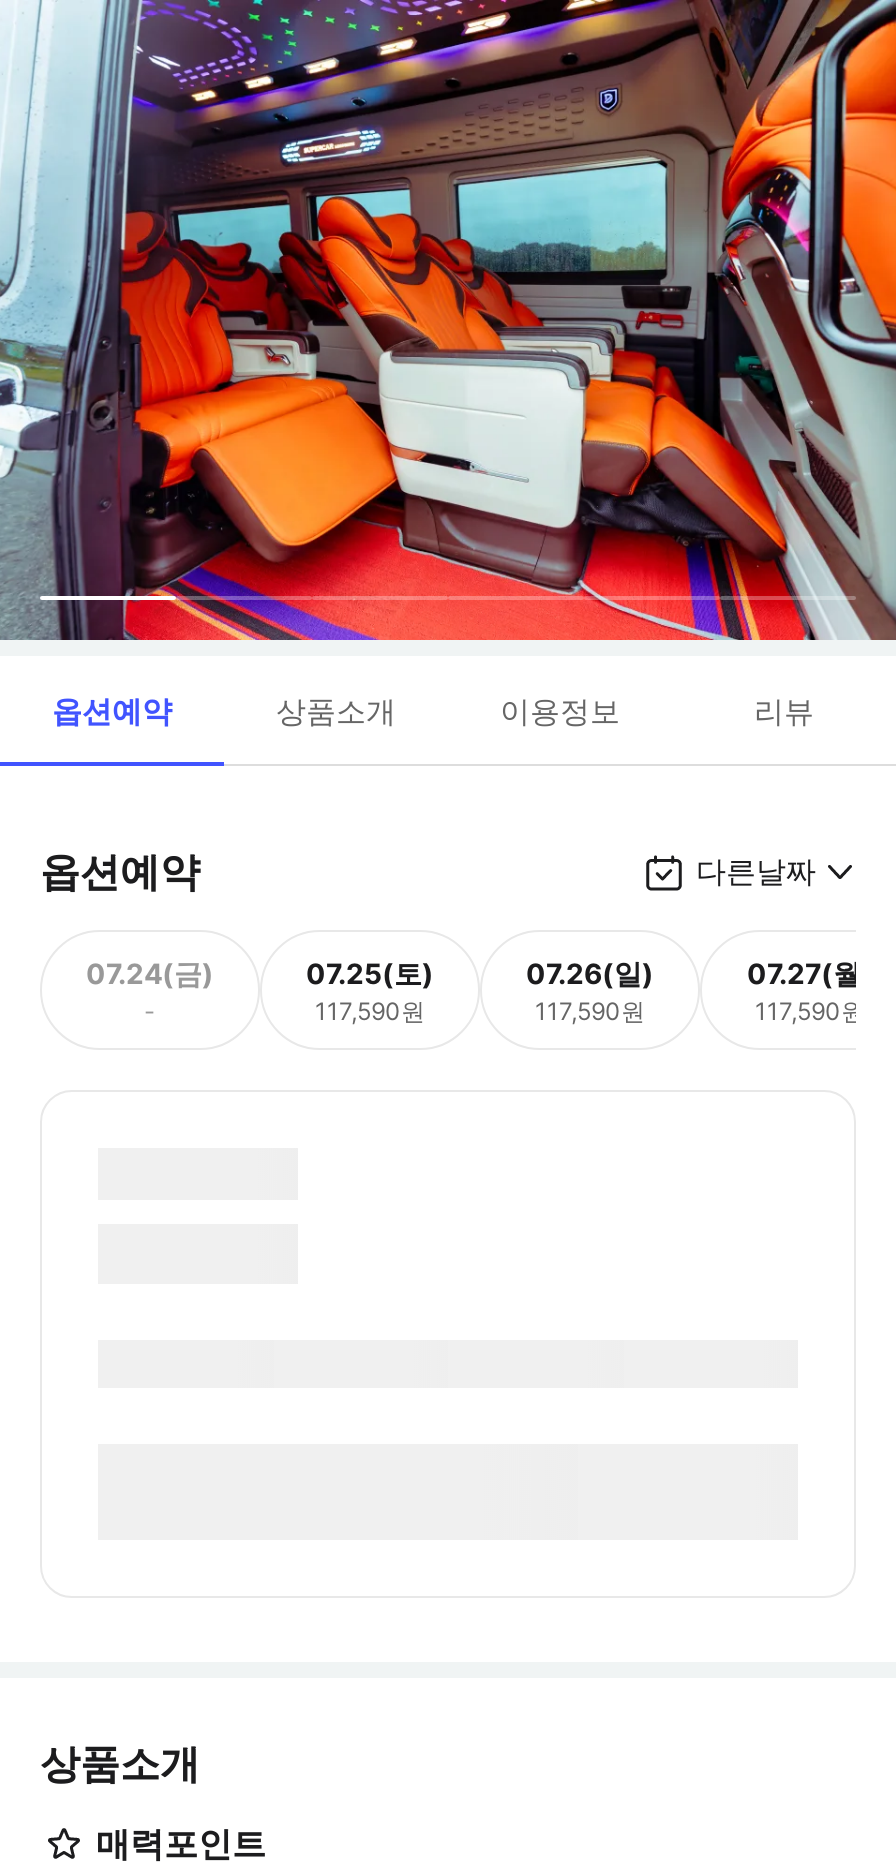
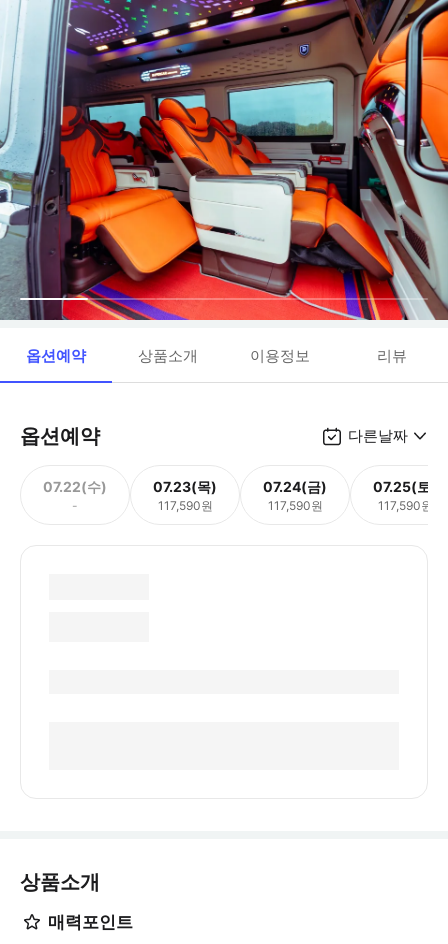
[86,955,214,989] 07.24(금) -> [43,477,107,494] 07.22(수)
[306,955,434,989] 07.25(토) -> [153,477,217,494] 07.23(목)
[526,955,654,989] 07.26(일) -> [263,477,327,494] 07.24(금)
[747,955,873,989] 07.27(월) -> [373,477,437,494] 07.25(토)

